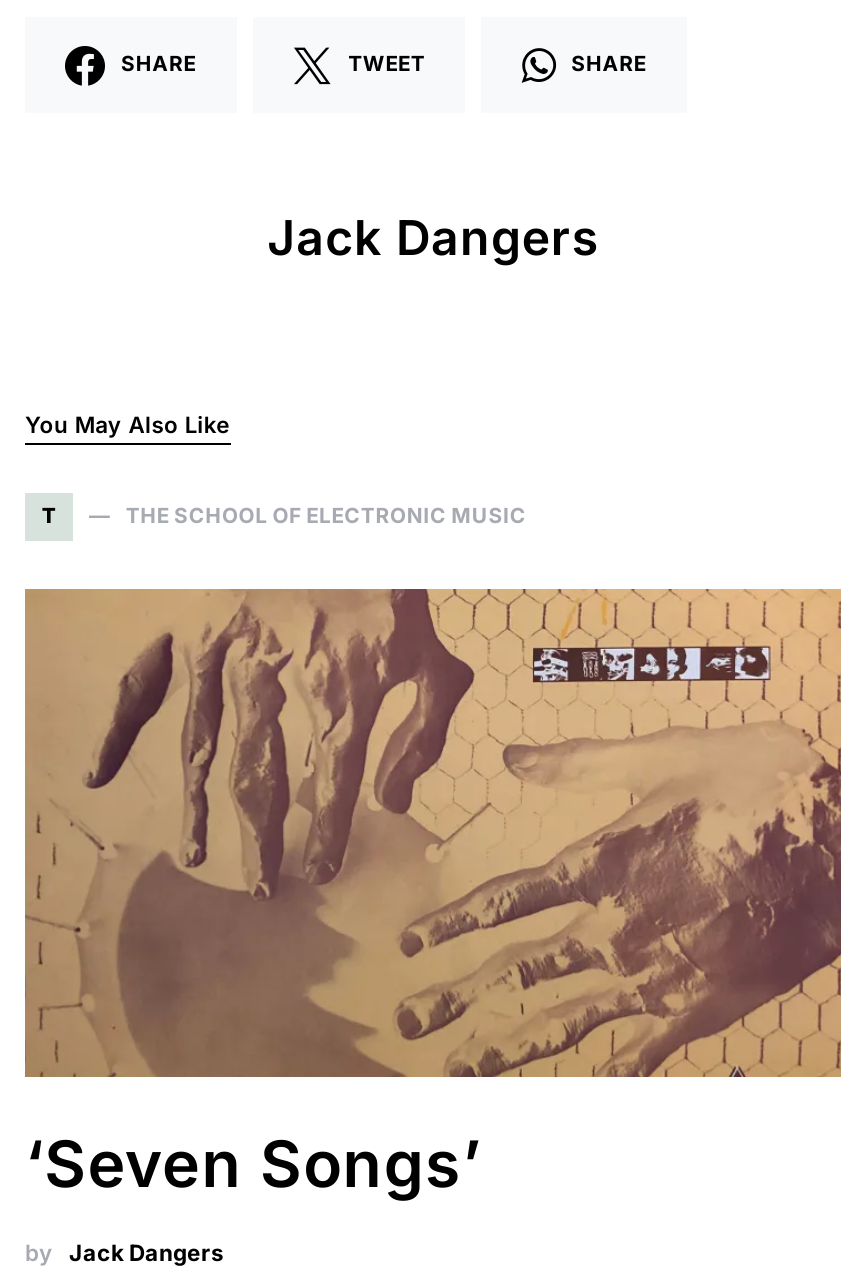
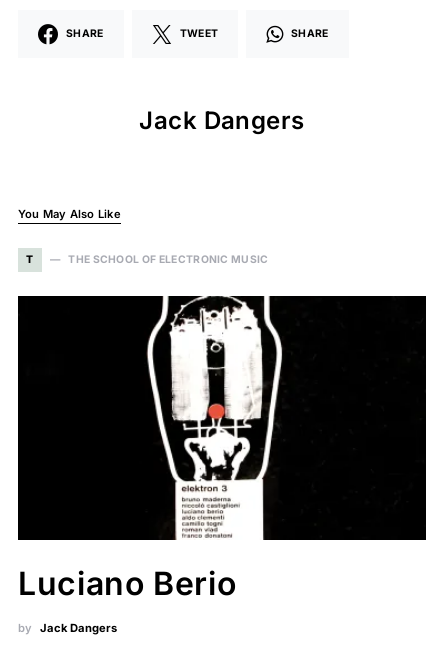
[23,587,843,1202] [image] | ‘Seven Songs’ -> [17,295,427,603] [image] | Luciano Berio

